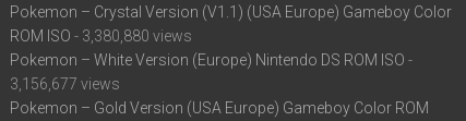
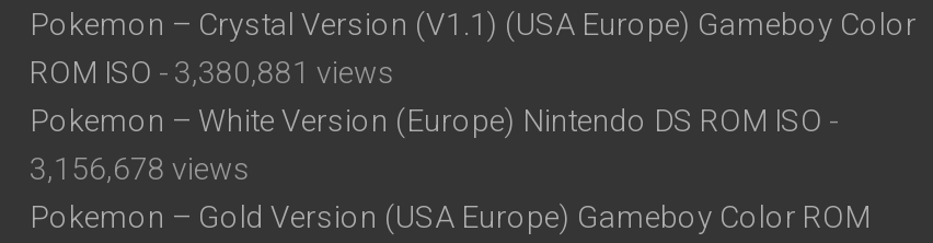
[10,27,192,45] ROM ISO - 3,380,880 views -> [30,55,395,90] ROM ISO - 3,380,881 views
[10,75,120,93] 3,156,677 views -> [30,151,251,187] 3,156,678 views

